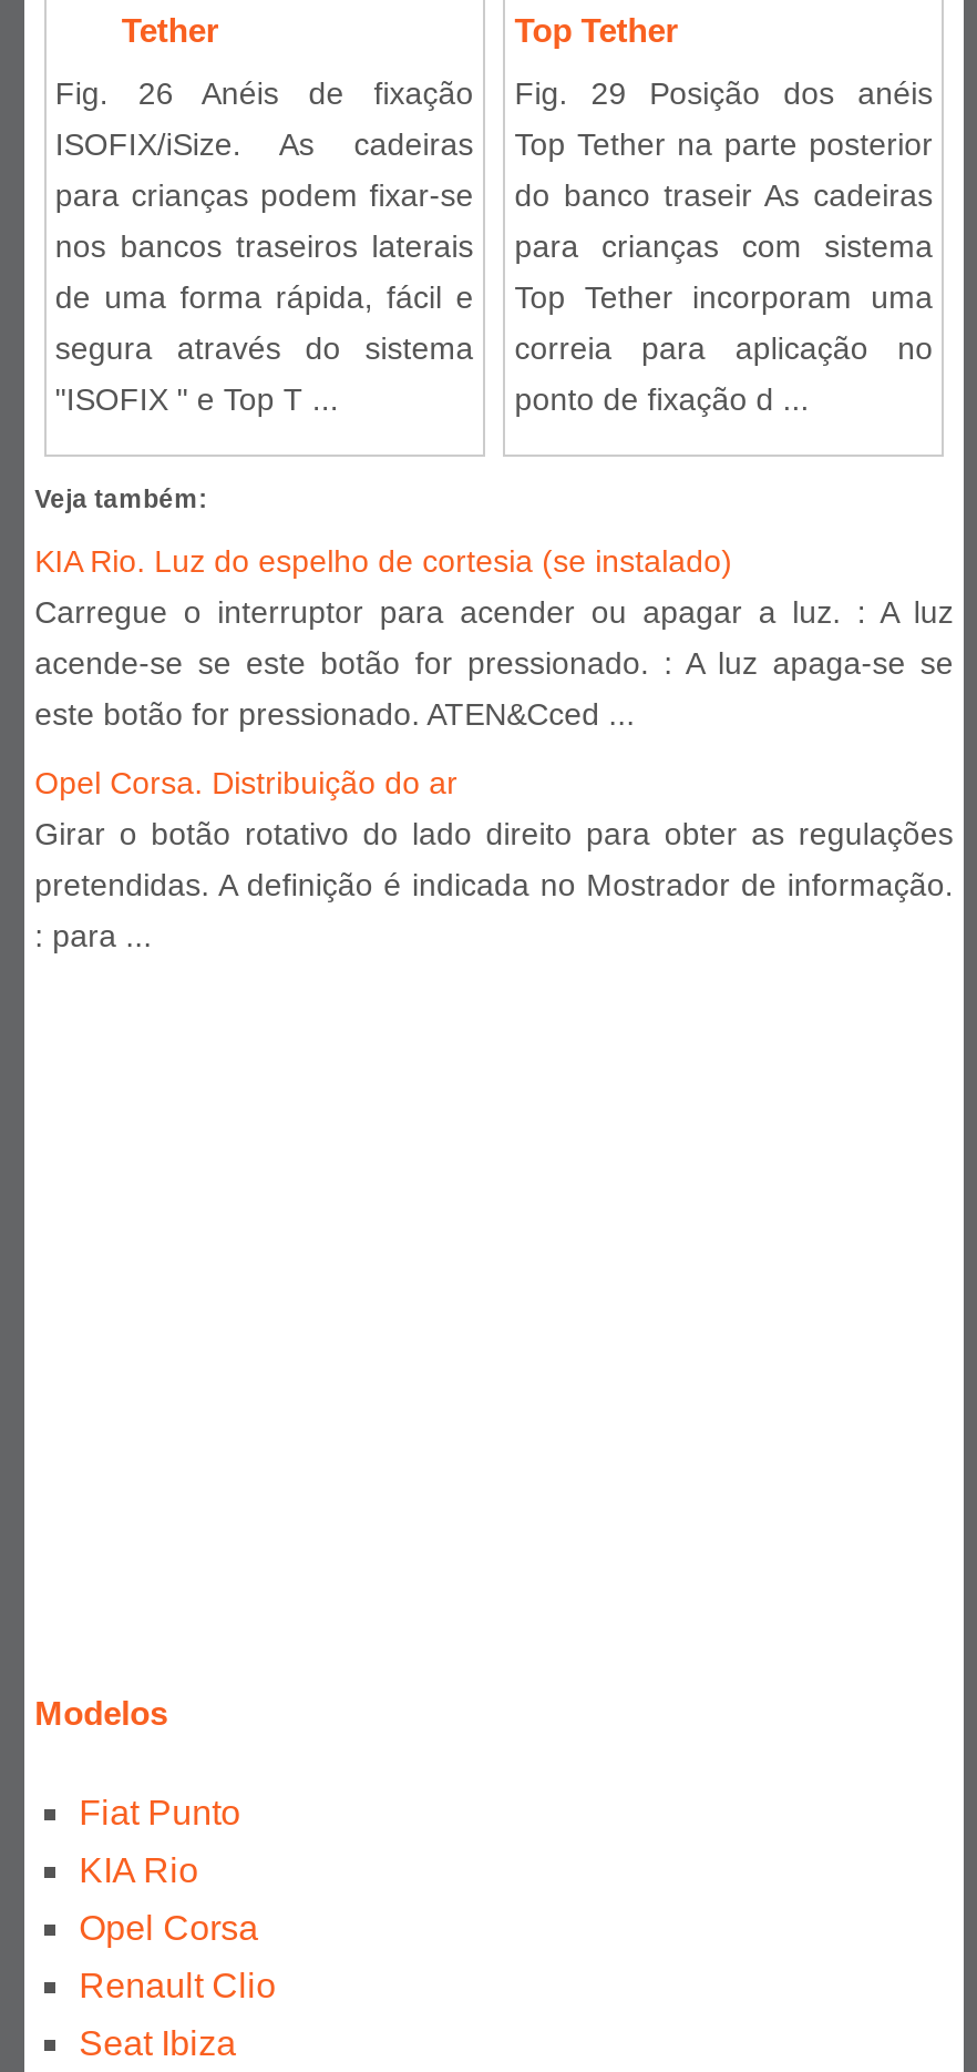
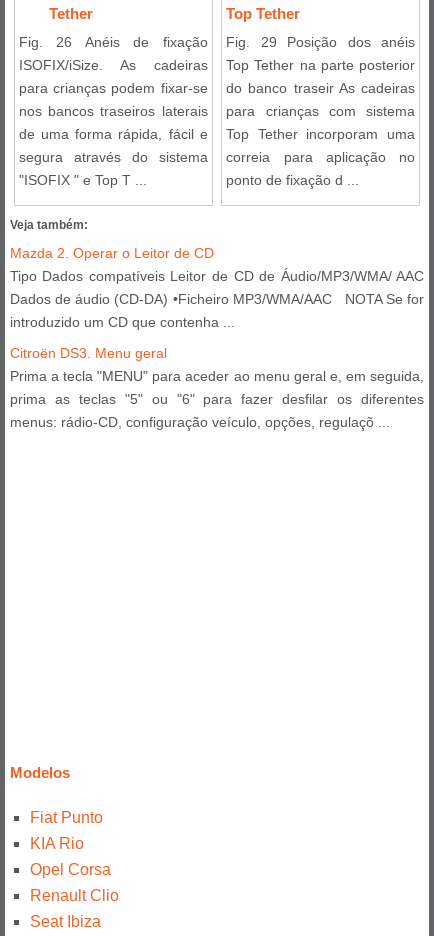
[35,543,954,731] KIA Rio. Luz do espelho de cortesia (se instalado) | Carregue o interruptor para acender ou apagar a luz. : A luz | acende-se se este botão for pressionado. : A luz apaga-se se | este botão for pressionado. ATEN&Cced ... -> [10,245,424,330] Mazda 2. Operar o Leitor de CD | Tipo Dados compatíveis Leitor de CD de Áudio/MP3/WMA/ AAC | Dados de áudio (CD-DA) •Ficheiro MP3/WMA/AAC NOTA Se for | introduzido um CD que contenha ...
[35,764,954,953] Opel Corsa. Distribuição do ar | Girar o botão rotativo do lado direito para obter as regulações | pretendidas. A definição é indicada no Mostrador de informação. | : para ... -> [10,345,424,430] Citroën DS3. Menu geral | Prima a tecla "MENU" para aceder ao menu geral e, em seguida, | prima as teclas "5" ou "6" para fazer desfilar os diferentes | menus: rádio-CD, configuração veículo, opções, regulaçõ ...

